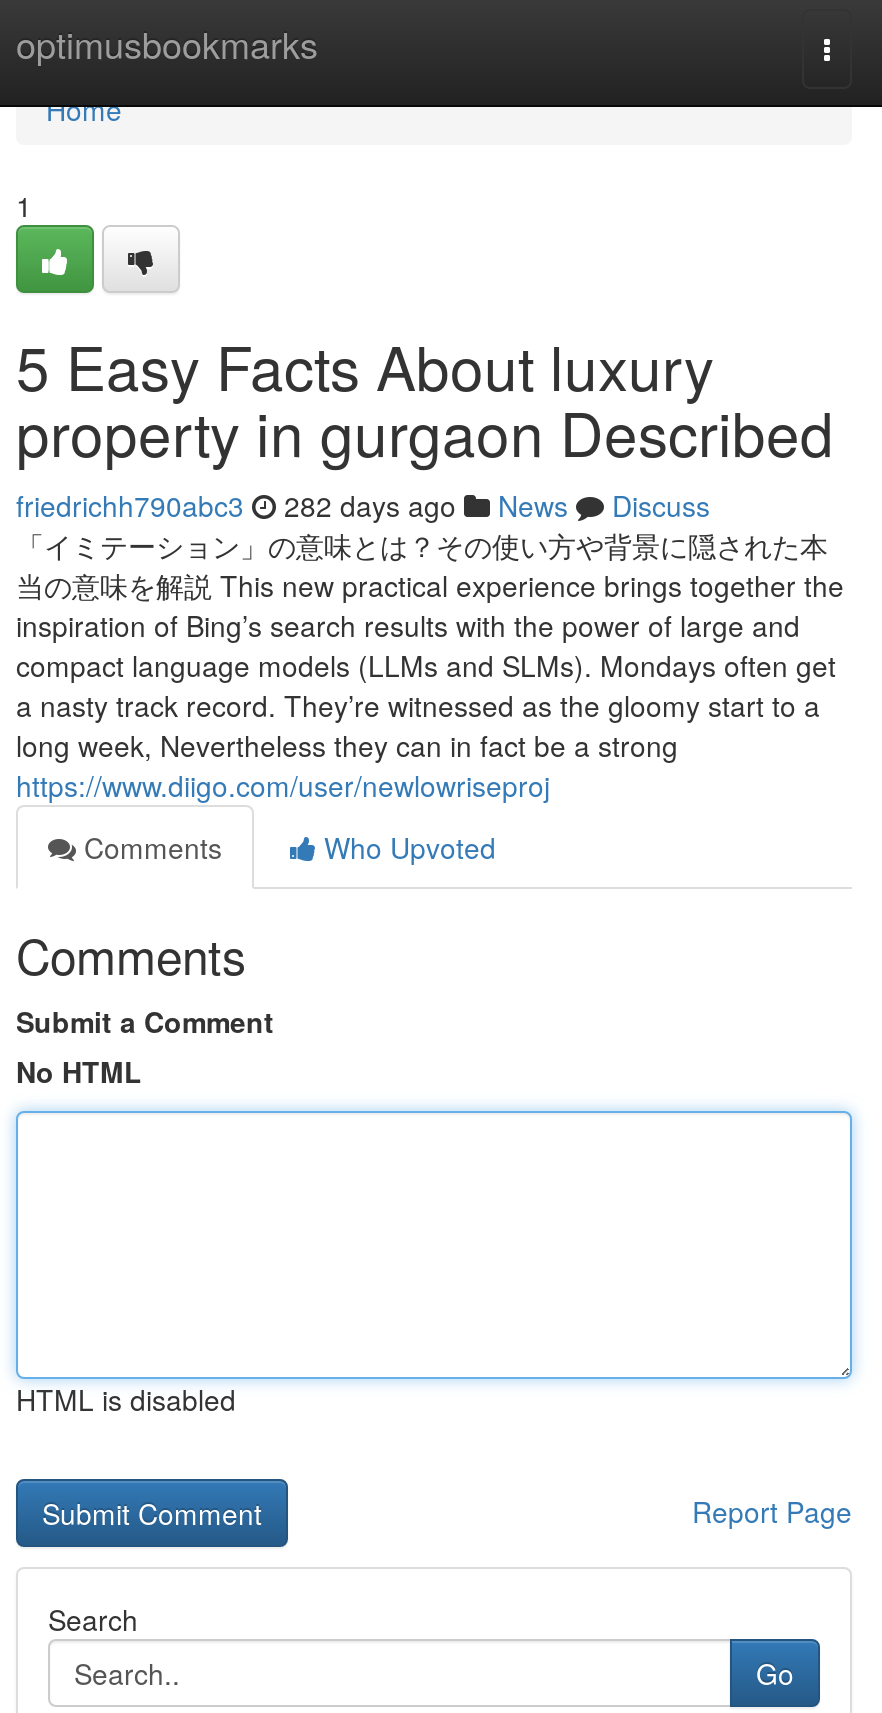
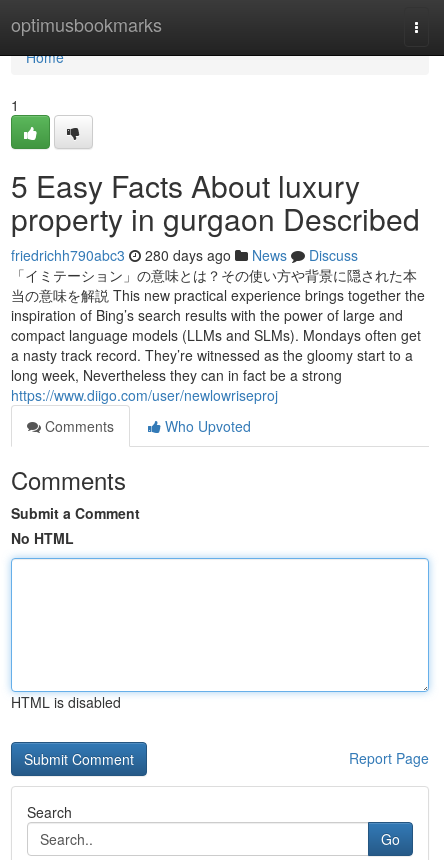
[16,485,710,525] friedrichh790abc3 282 days ago News Discuss -> [11,245,358,265] friedrichh790abc3 280 days ago News Discuss

